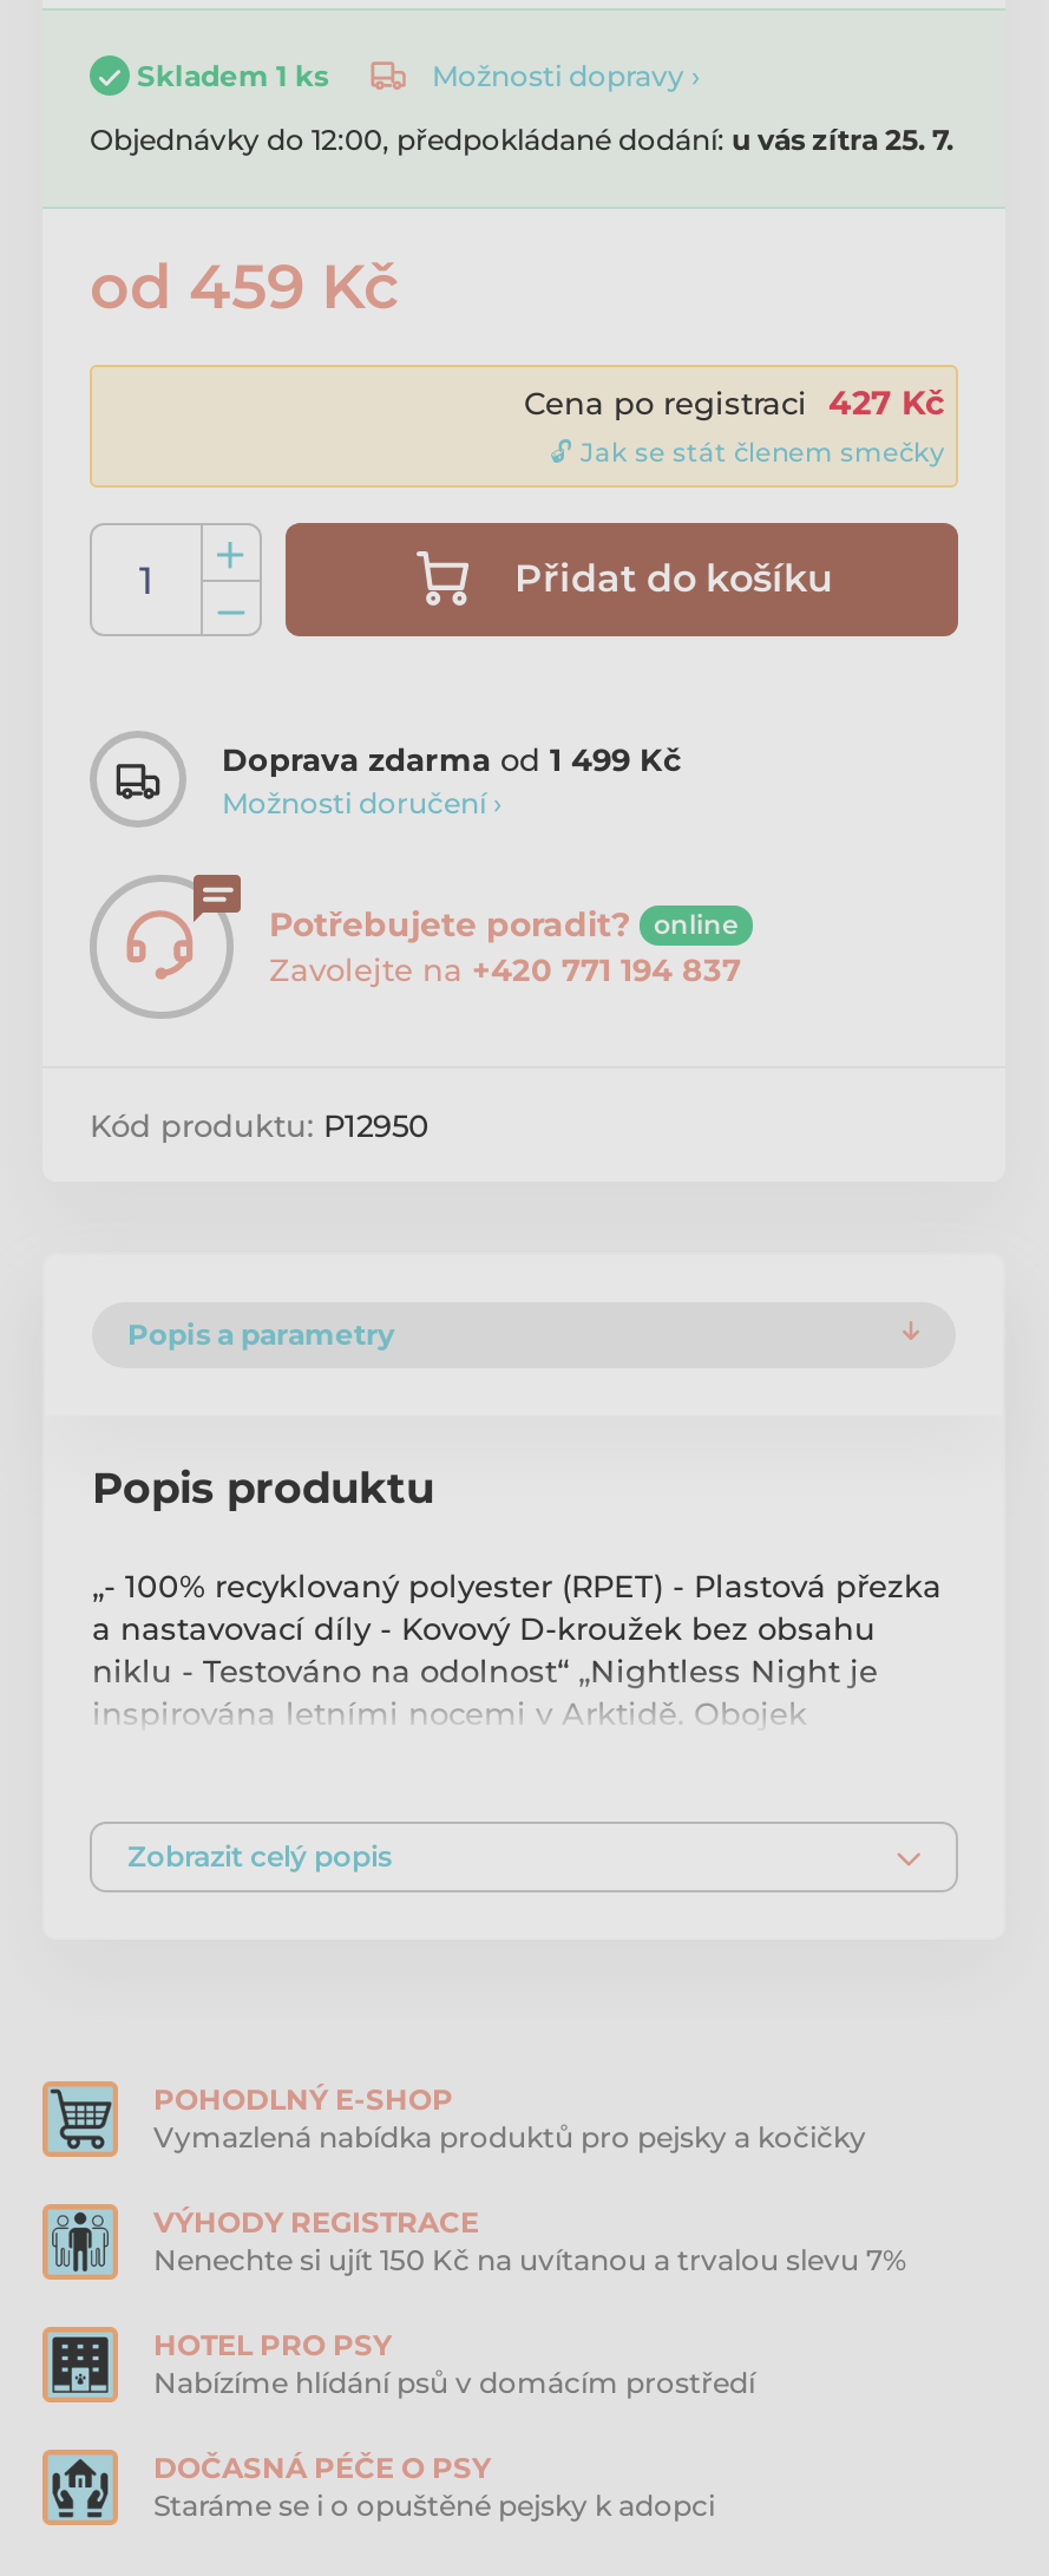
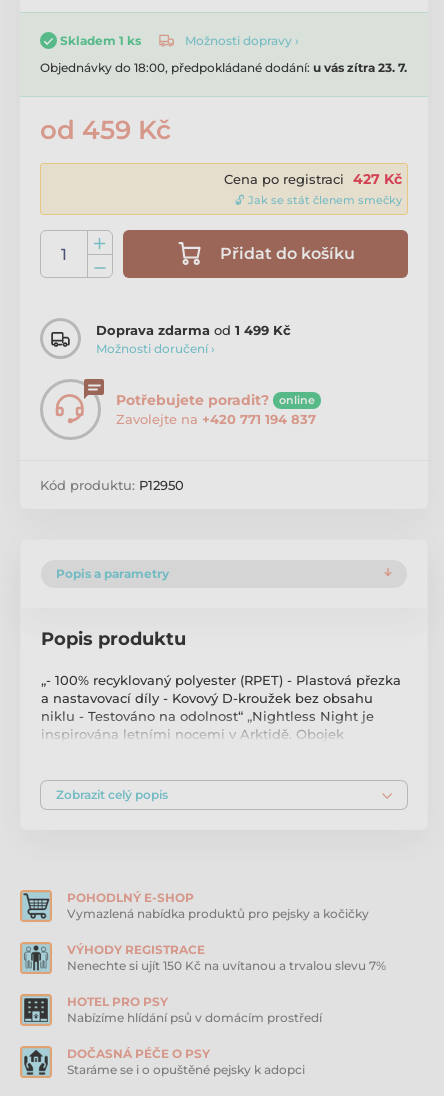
[90,122,953,157] Objednávky do 12:00, předpokládané dodání: u vás zítra 25. 7. -> [40,60,407,75] Objednávky do 18:00, předpokládané dodání: u vás zítra 23. 7.

